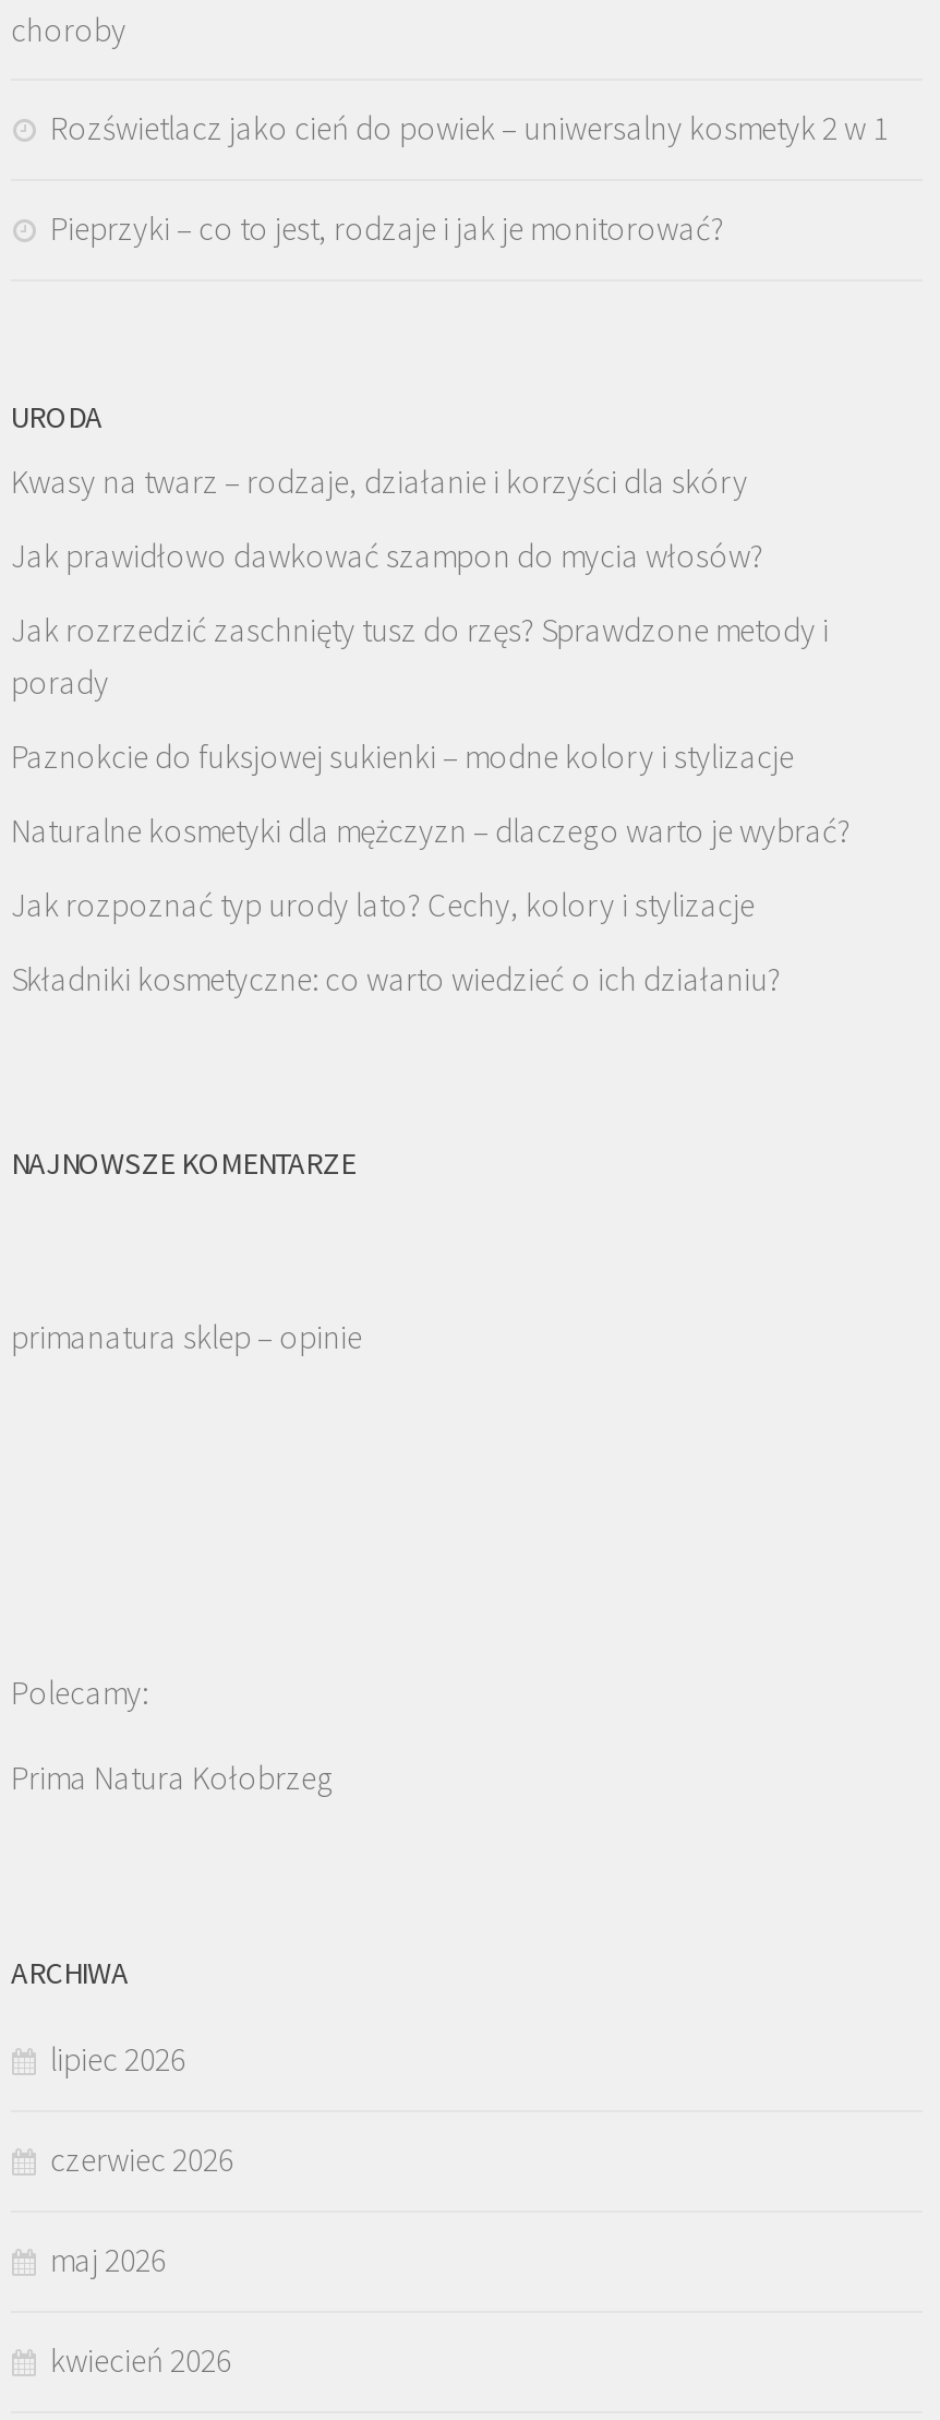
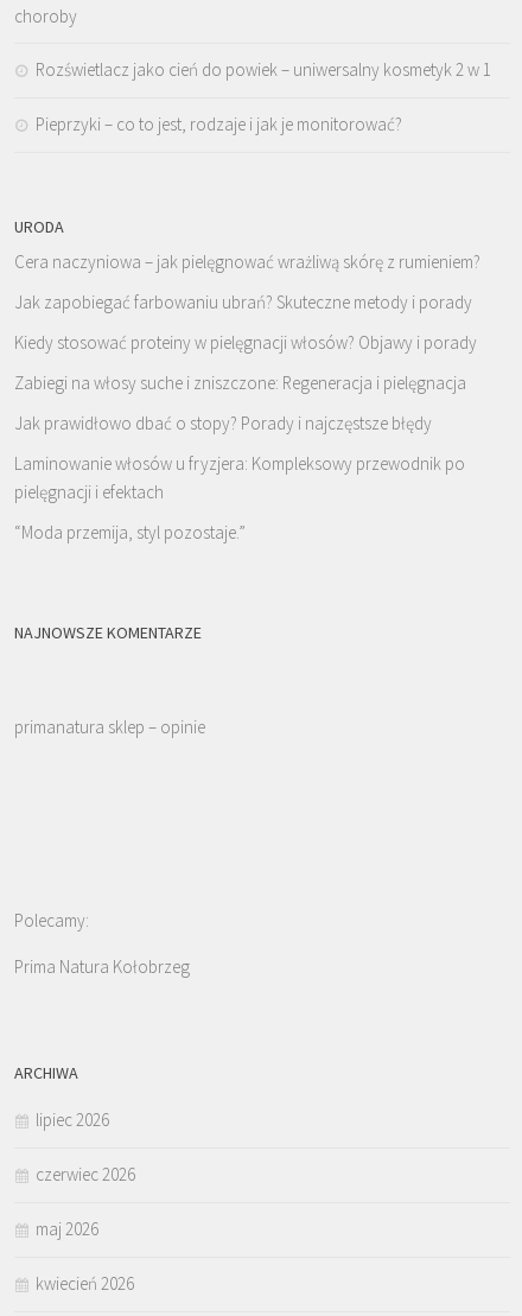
[11,461,748,502] Kwasy na twarz – rodzaje, działanie i korzyści dla skóry -> [14,251,480,273] Cera naczyniowa – jak pielęgnować wrażliwą skórę z rumieniem?
[11,535,763,576] Jak prawidłowo dawkować szampon do mycia włosów? -> [14,291,472,313] Jak zapobiegać farbowaniu ubrań? Skuteczne metody i porady
[11,609,829,703] Jak rozrzedzić zaschnięty tusz do rzęs? Sprawdzone metody i | porady -> [14,331,477,354] Kiedy stosować proteiny w pielęgnacji włosów? Objawy i porady
[11,736,794,777] Paznokcie do fuksjowej sukienki – modne kolory i stylizacje -> [14,372,466,394] Zabiegi na włosy suche i zniszczone: Regeneracja i pielęgnacja
[11,810,851,851] Naturalne kosmetyki dla mężczyzn – dlaczego warto je wybrać? -> [14,412,432,434] Jak prawidłowo dbać o stopy? Porady i najczęstsze błędy
[11,884,755,925] Jak rozpoznać typ urody lato? Cechy, kolory i stylizacje -> [14,452,465,503] Laminowanie włosów u fryzjera: Kompleksowy przewodnik po | pielęgnacji i efektach
[11,958,781,1000] Składniki kosmetyczne: co warto wiedzieć o ich działaniu? -> [14,521,246,544] “Moda przemija, styl pozostaje.”

